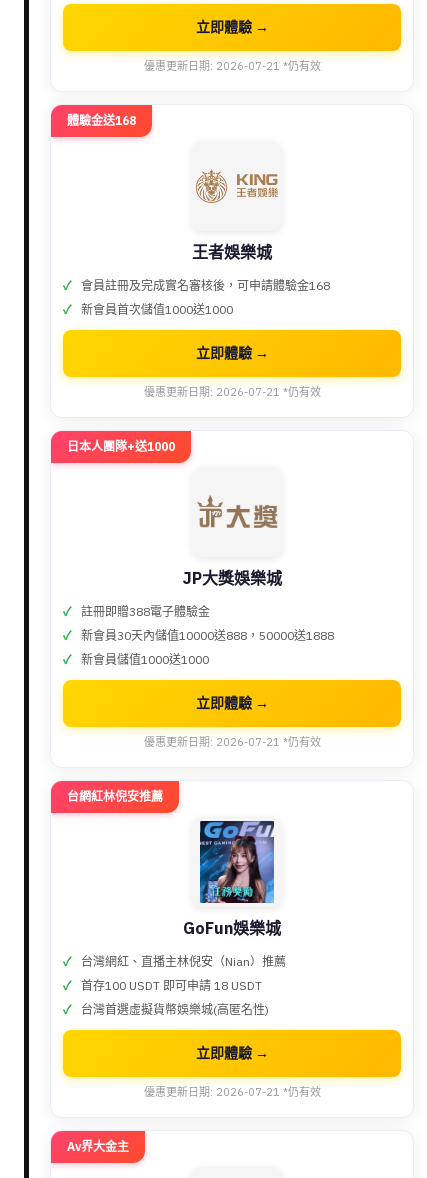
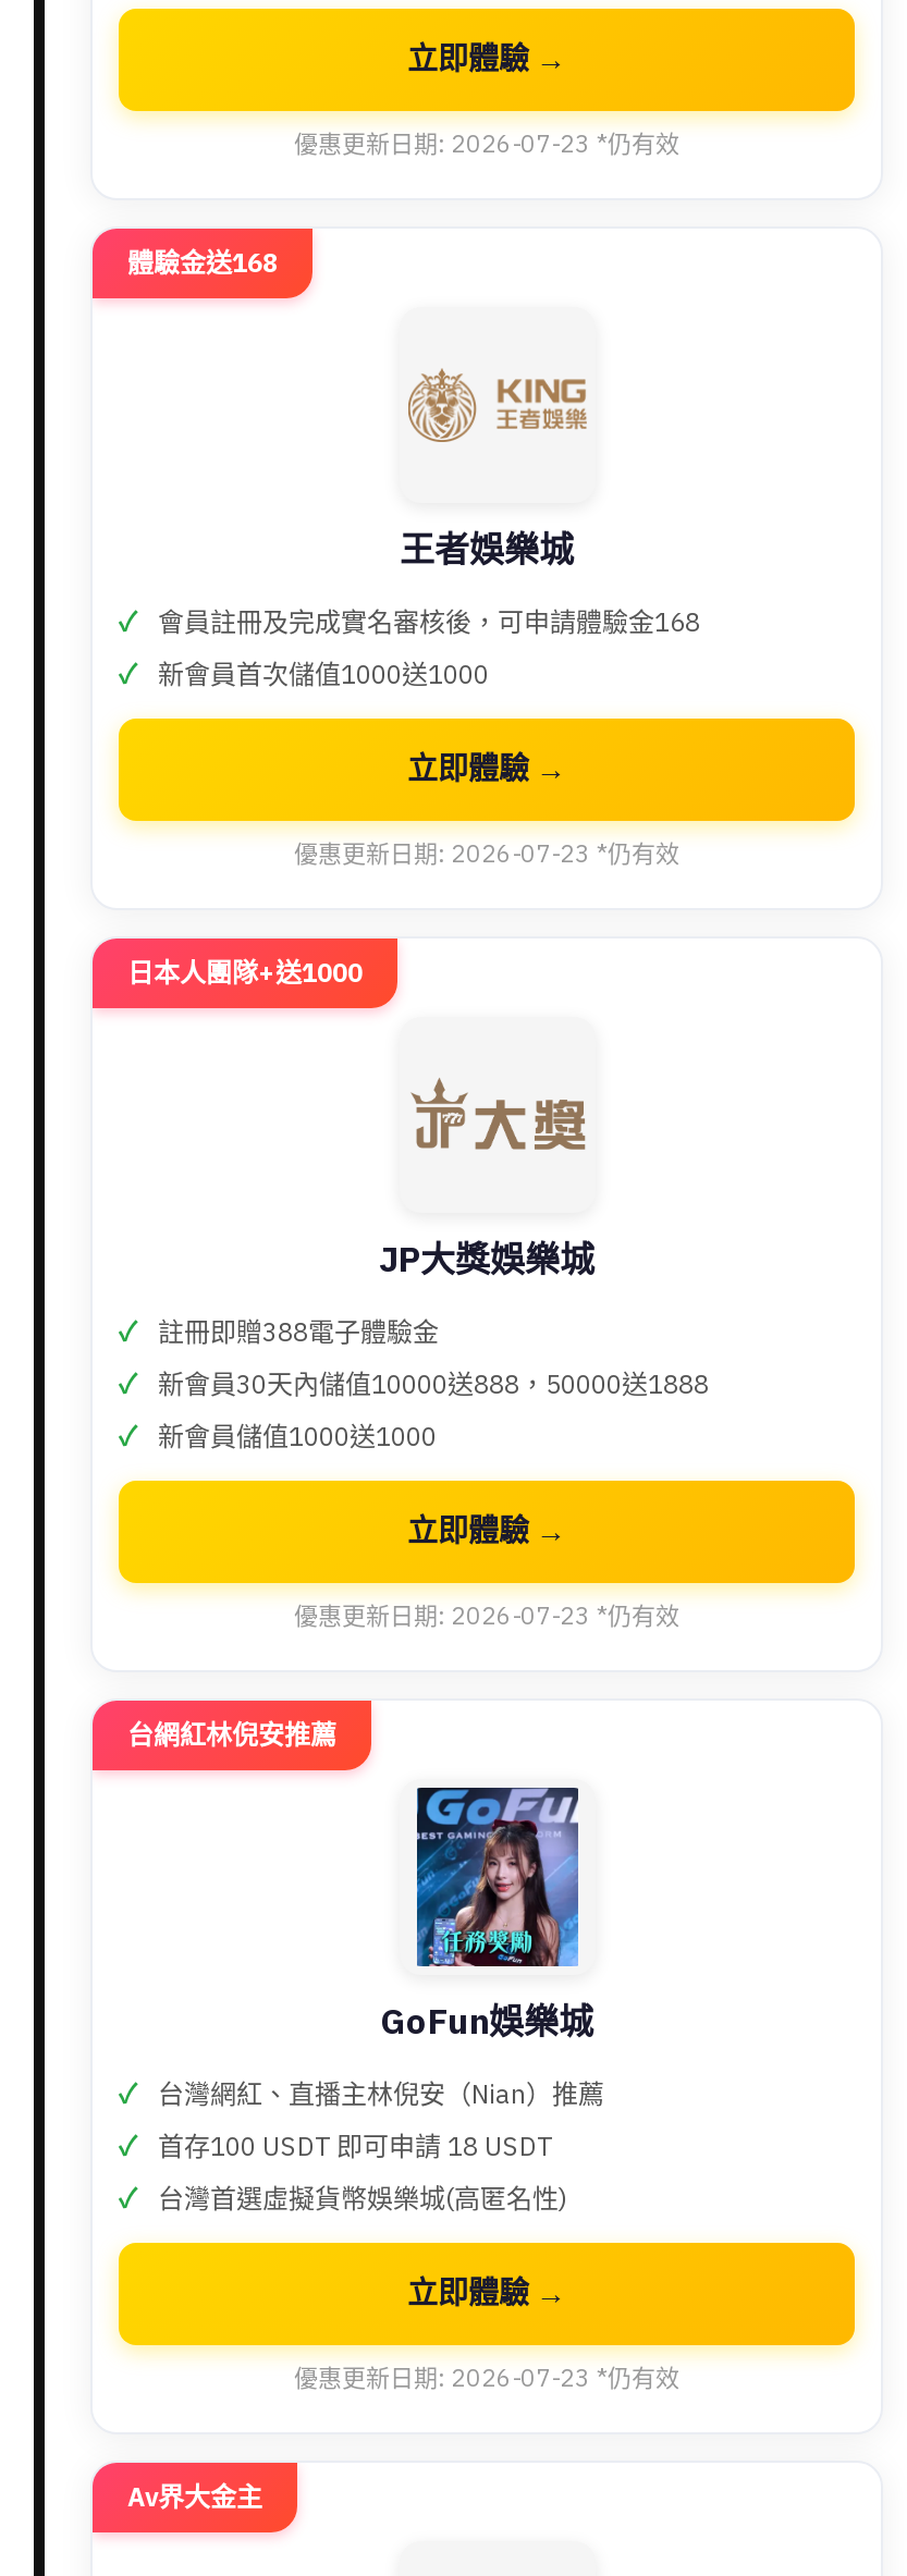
[143,59,320,73] 優惠更新日期: 2026-07-21 *仍有效 -> [294,129,679,159] 優惠更新日期: 2026-07-23 *仍有效
[143,385,320,399] 優惠更新日期: 2026-07-21 *仍有效 -> [294,839,679,869] 優惠更新日期: 2026-07-23 *仍有效
[143,735,320,749] 優惠更新日期: 2026-07-21 *仍有效 -> [294,1601,679,1631] 優惠更新日期: 2026-07-23 *仍有效
[143,1085,320,1099] 優惠更新日期: 2026-07-21 *仍有效 -> [294,2363,679,2394] 優惠更新日期: 2026-07-23 *仍有效

